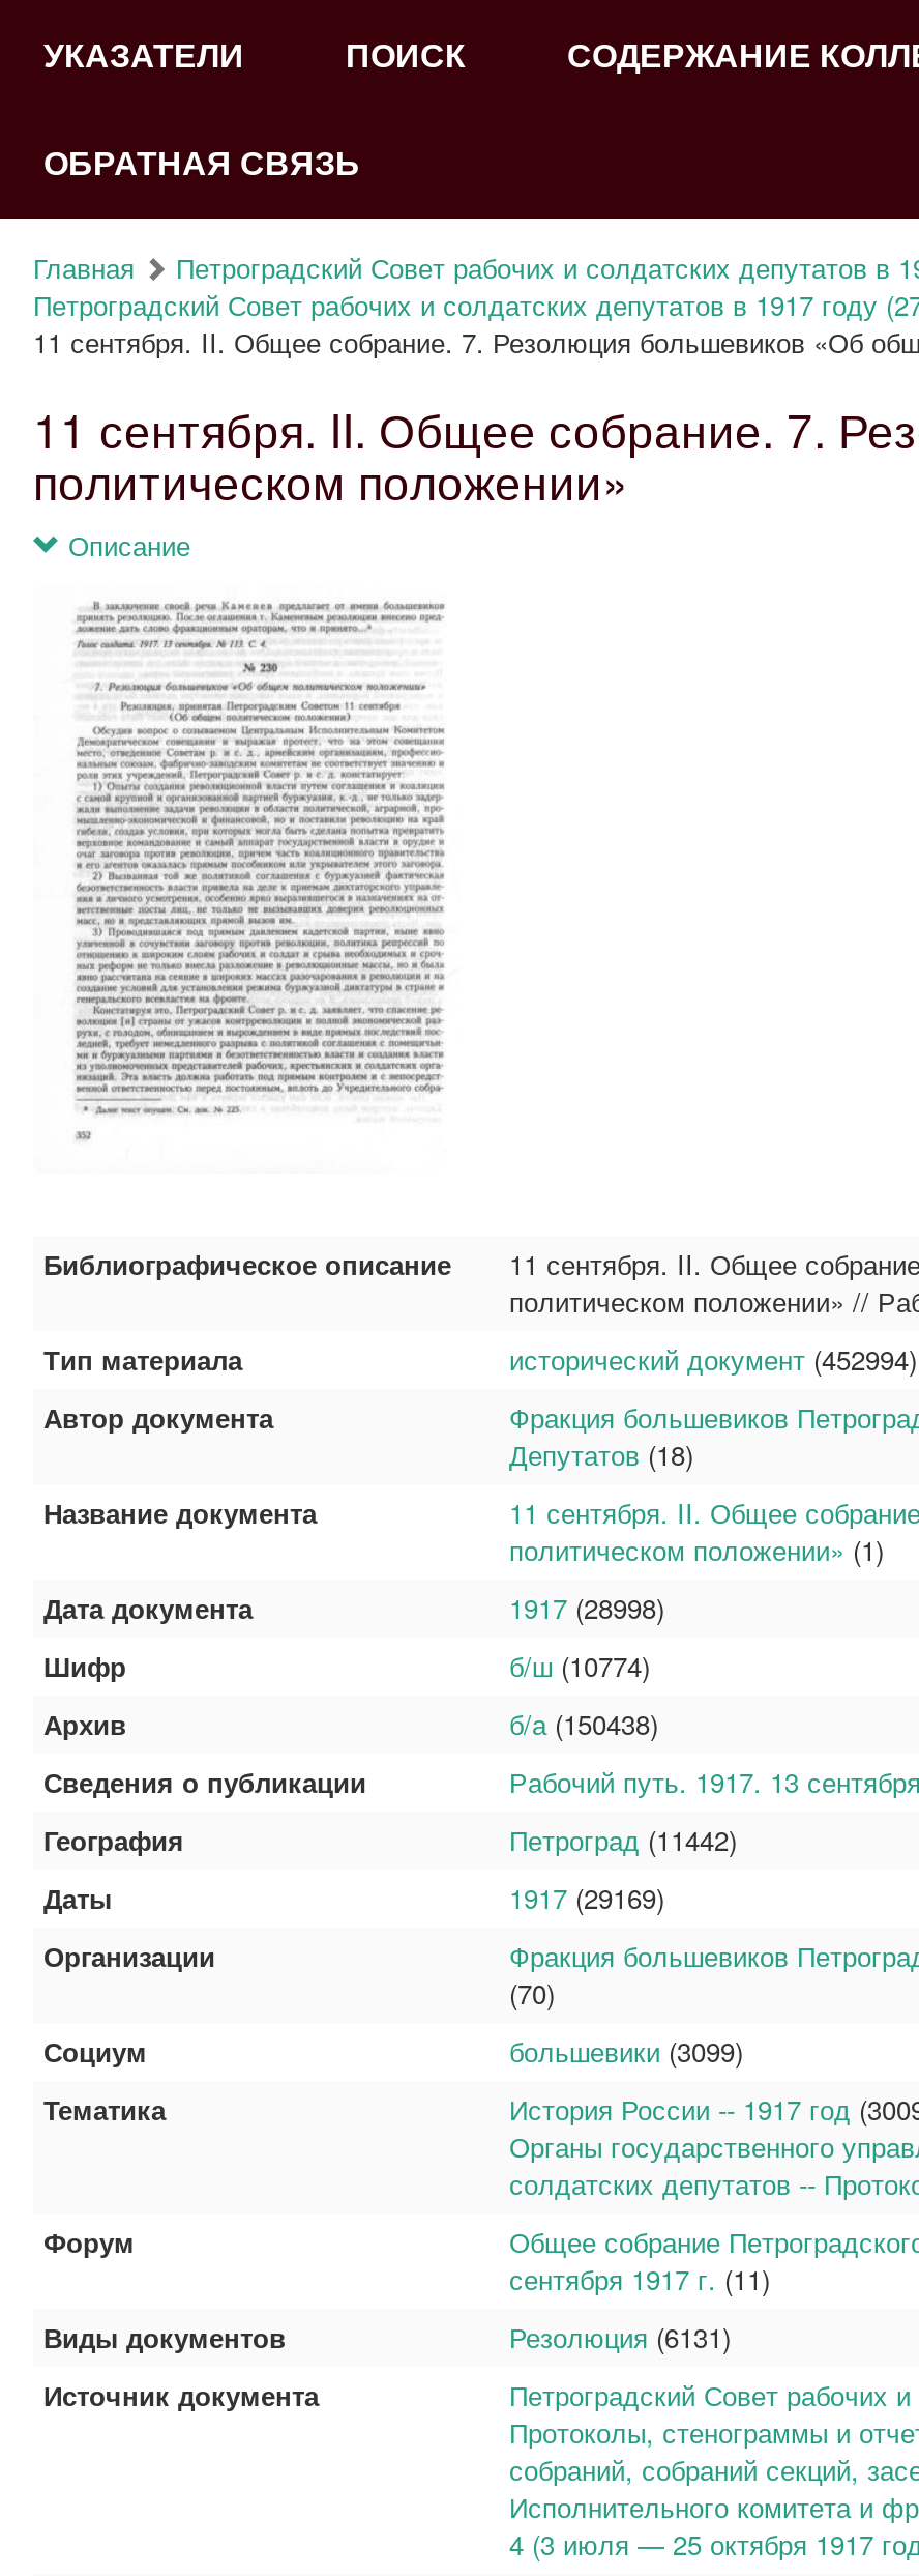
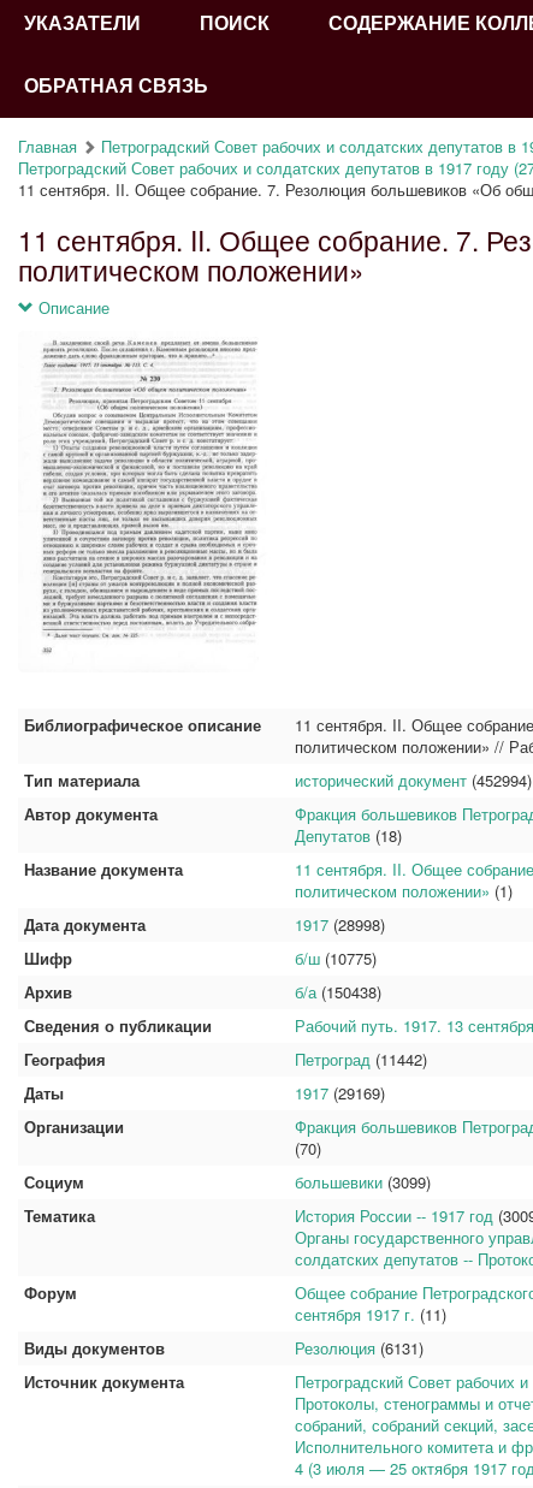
[509,1646,650,1686] б/ш (10774) -> [295,947,377,970] б/ш (10775)

